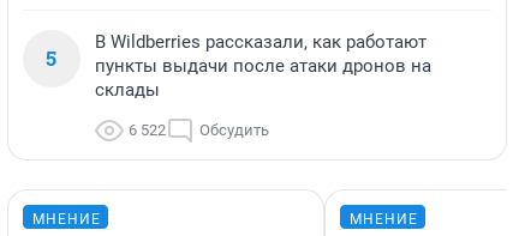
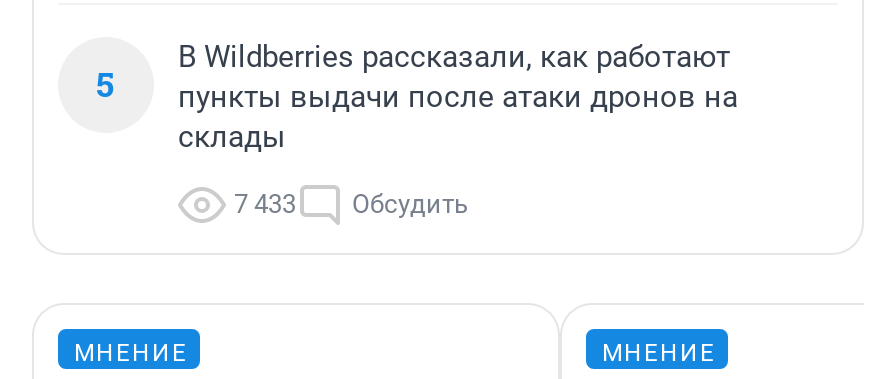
[129,121,269,139] 6 522 Обсудить -> [234,189,468,219] 7 433 Обсудить

